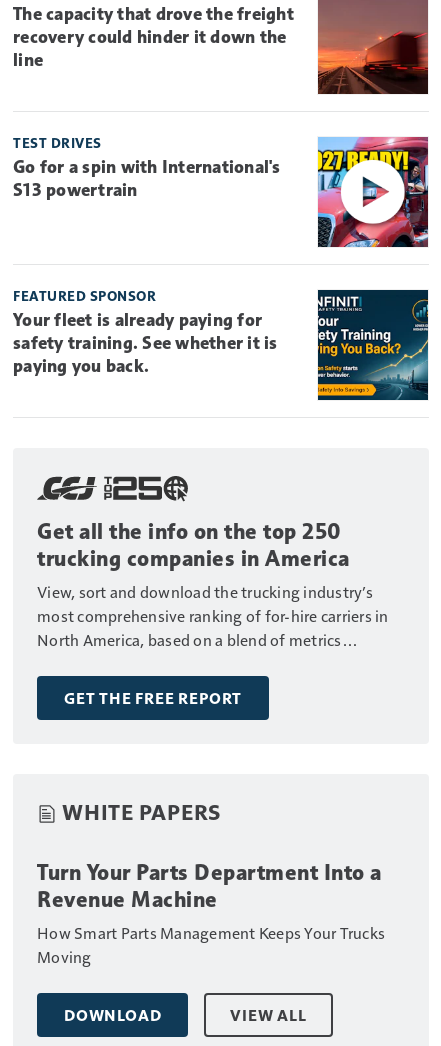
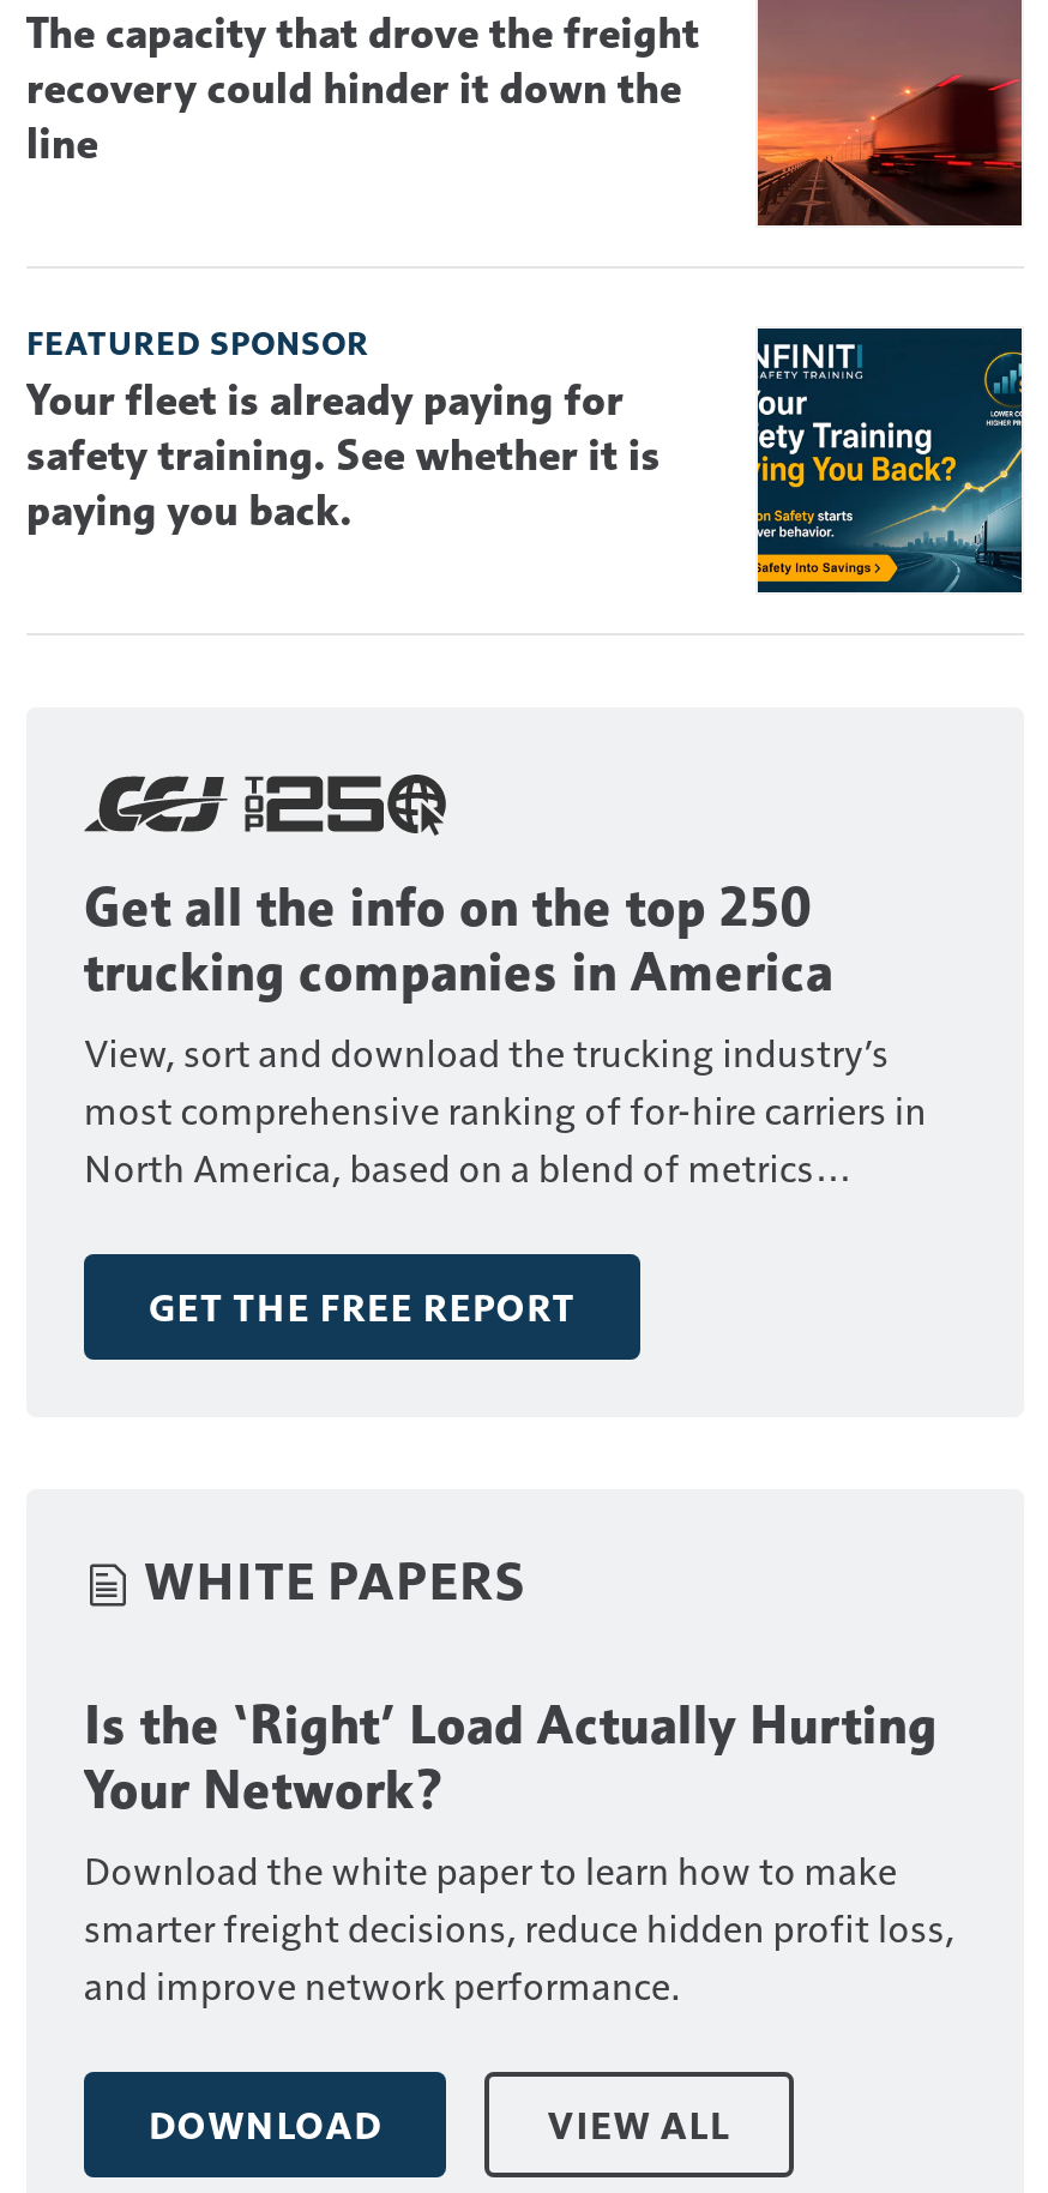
[13,134,429,248] [image] | TEST DRIVES | Go for a spin with International's | S13 powertrain -> none
moved [13,287,430,824] -> [26,322,1026,1610]: [image] | FEATURED SPONSOR | Your fleet is already paying for | ... | GET THE FREE REPORT | WHITE PAPERS
[37,858,385,966] Turn Your Parts Department Into a | Revenue Machine | How Smart Parts Management Keeps Your Trucks | Moving -> [84,1692,955,2008] Is the ‘Right’ Load Actually Hurting | Your Network? | Download the white paper to learn how to make | smarter freight decisions, reduce hidden profit loss, | and improve network performance.

